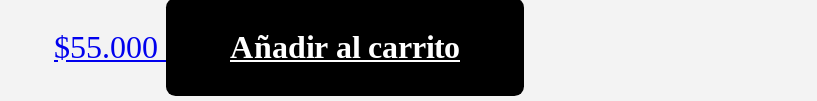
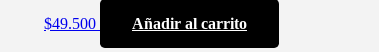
[54,29,158,63] $55.000 -> [44,14,96,31] $49.500

